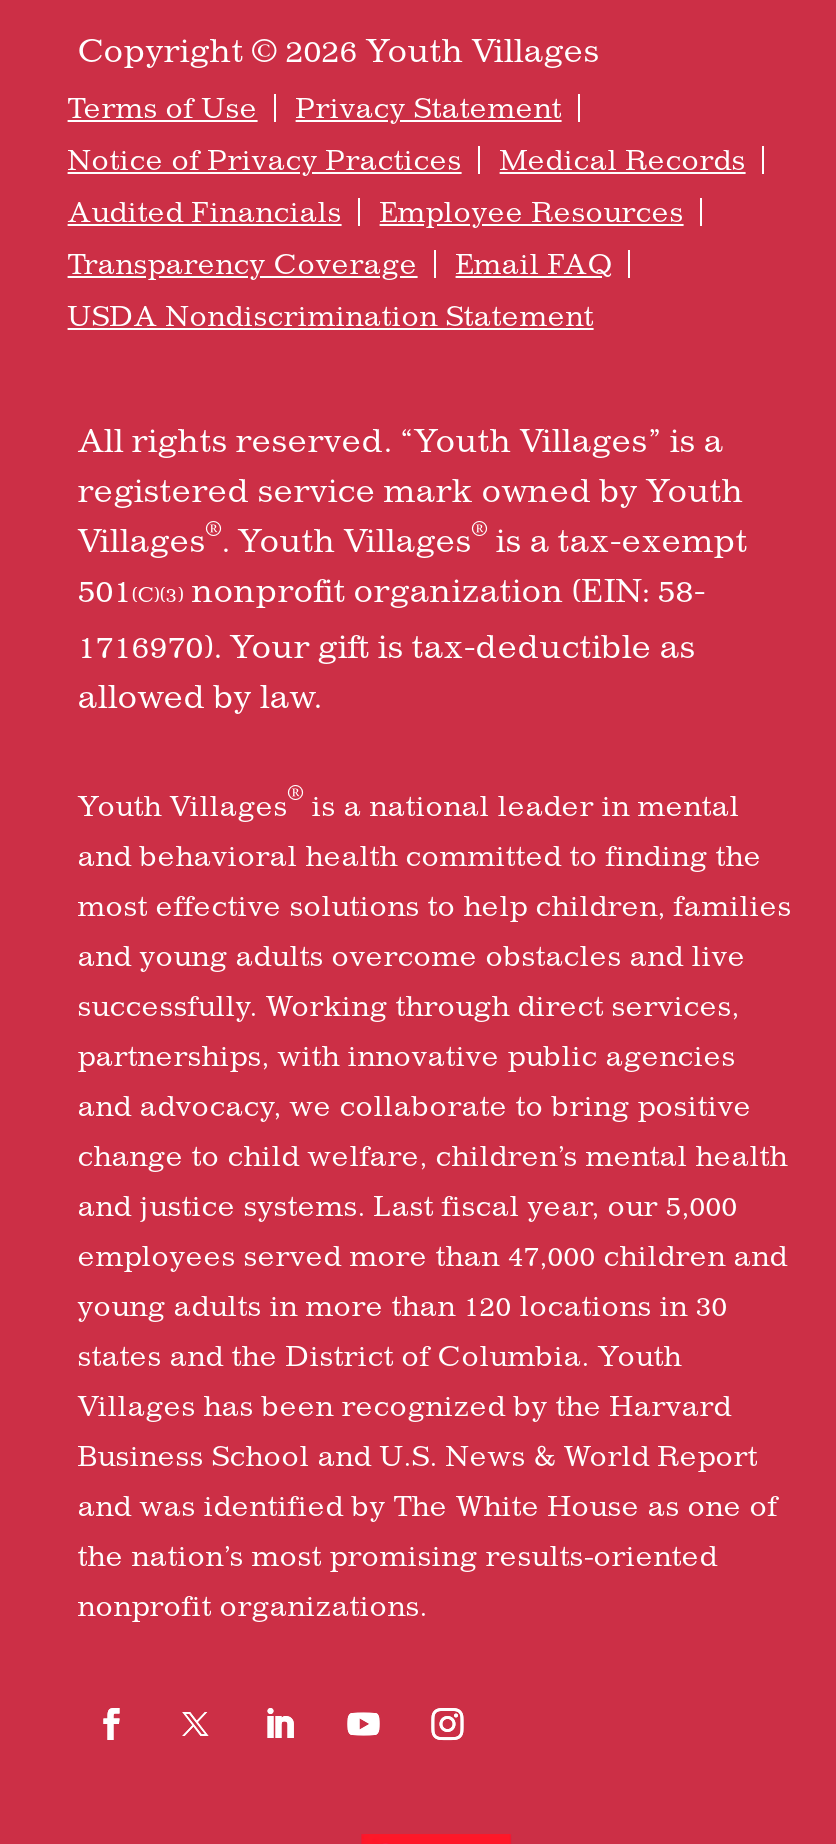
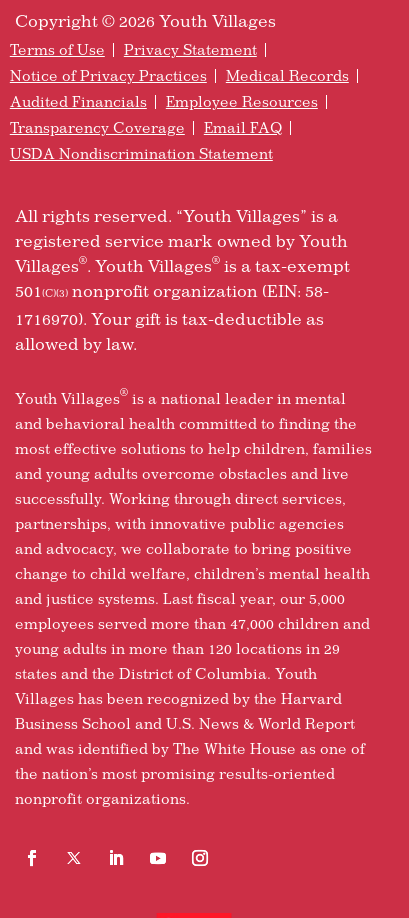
[78,1287,728,1321] young adults in more than 120 locations in 30 -> [15,640,340,657] young adults in more than 120 locations in 29

